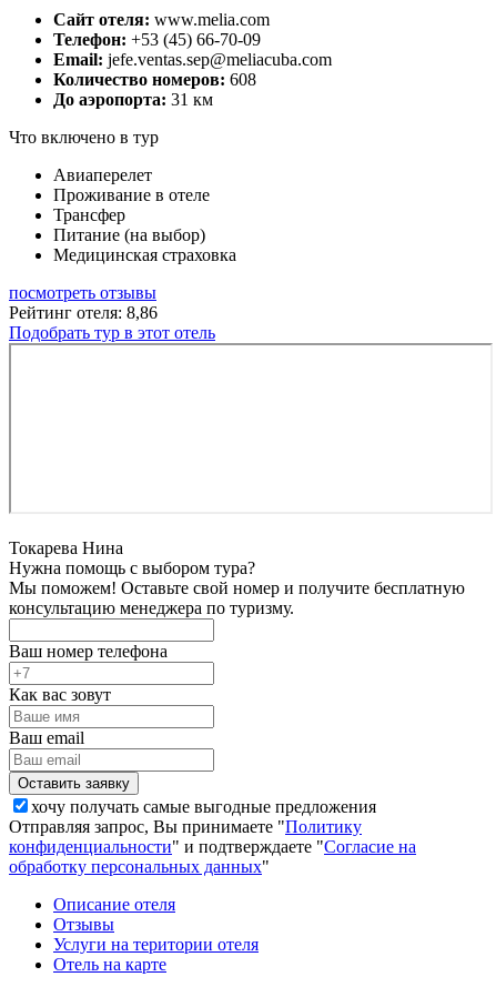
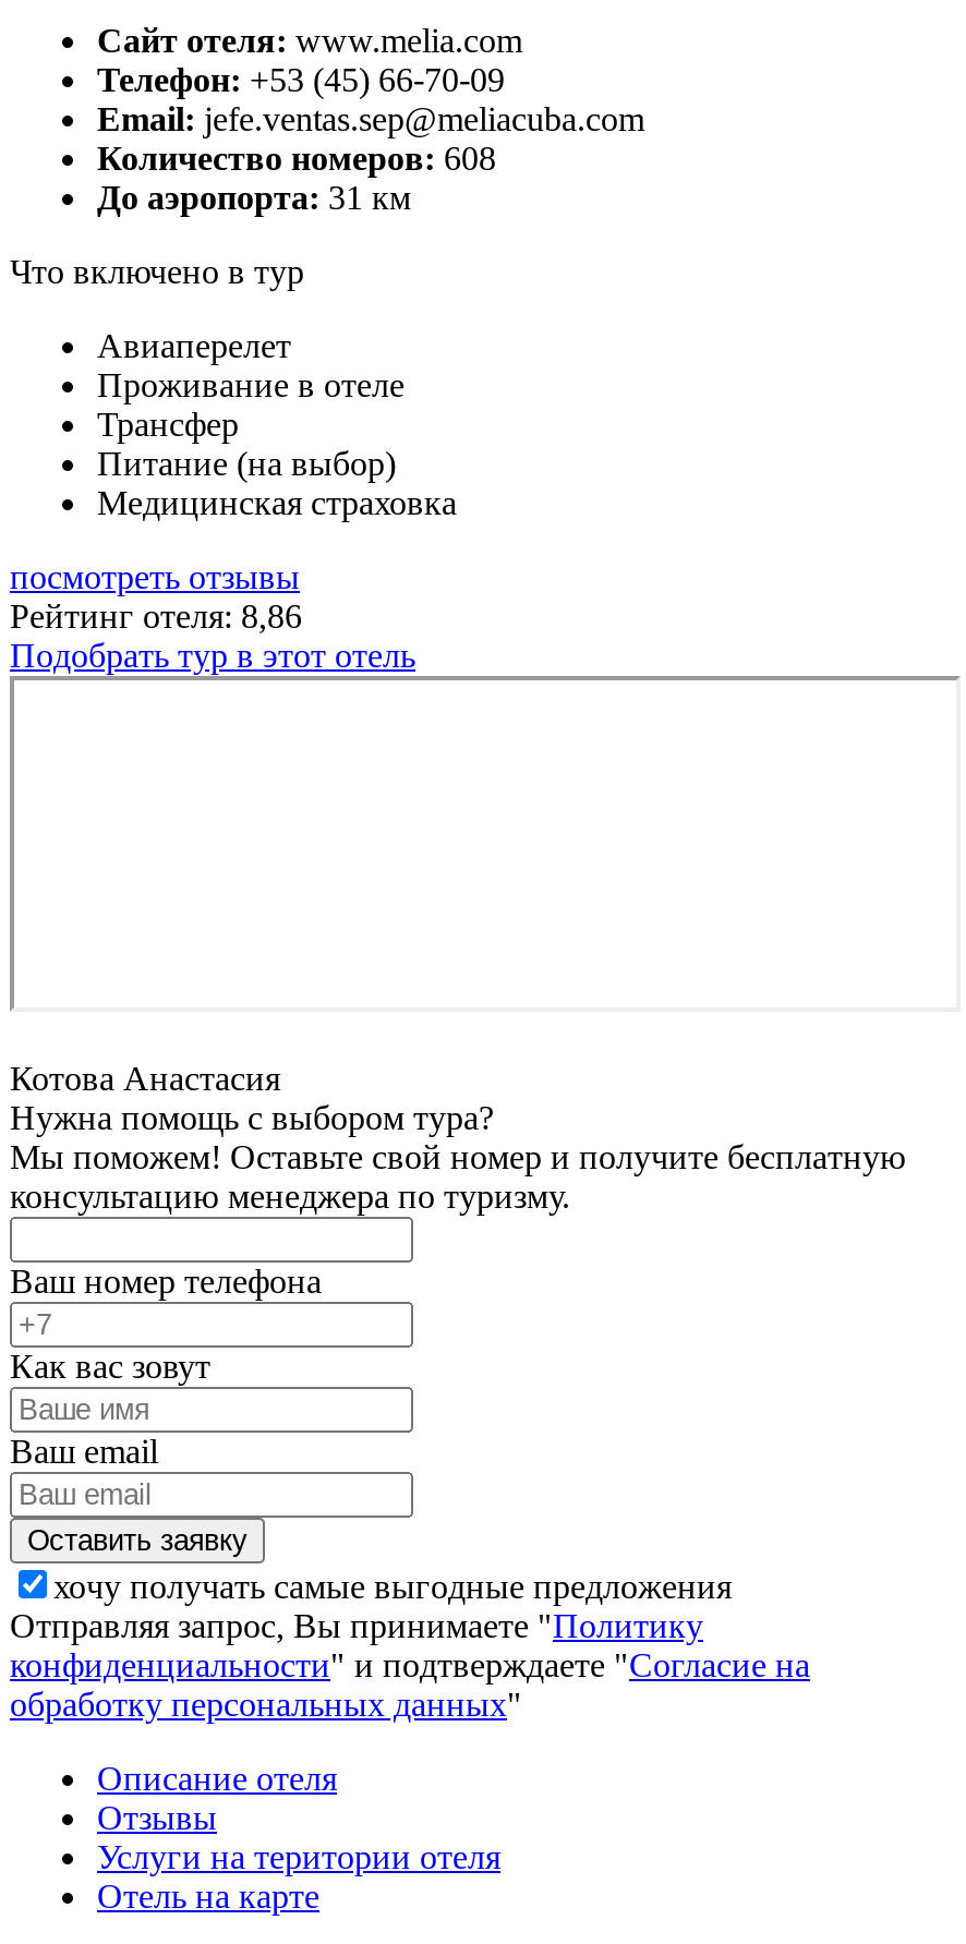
[9,538,123,557] Токарева Нина -> [10,1060,280,1097] Котова Анастасия

